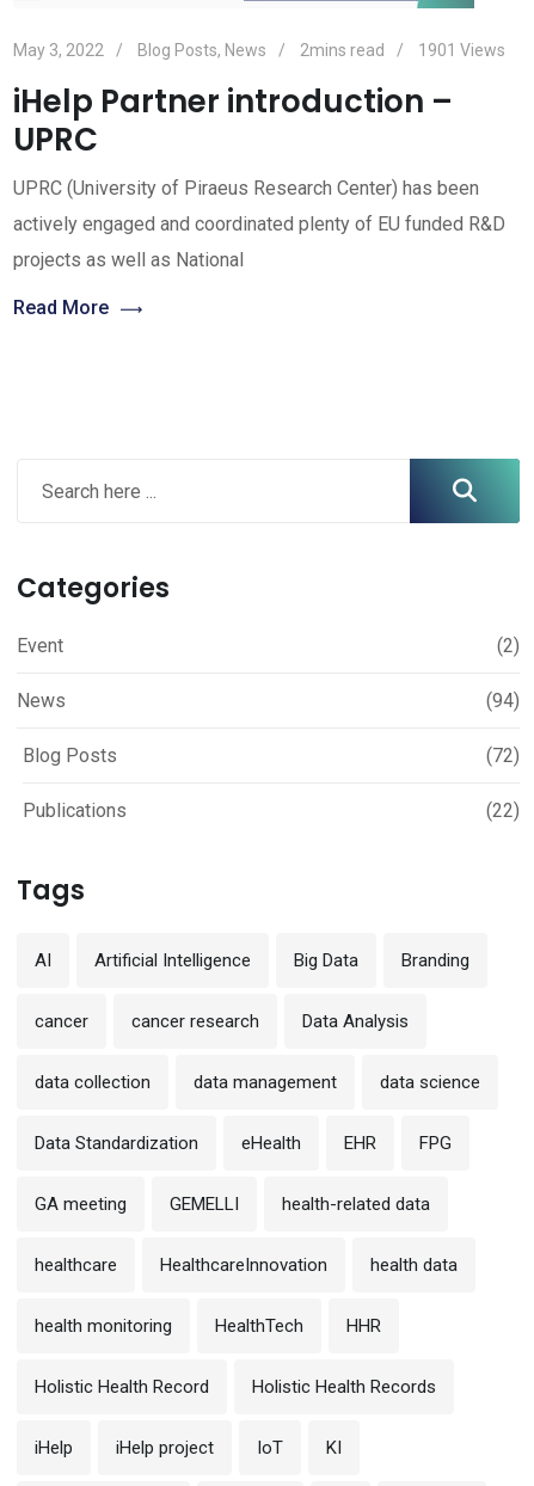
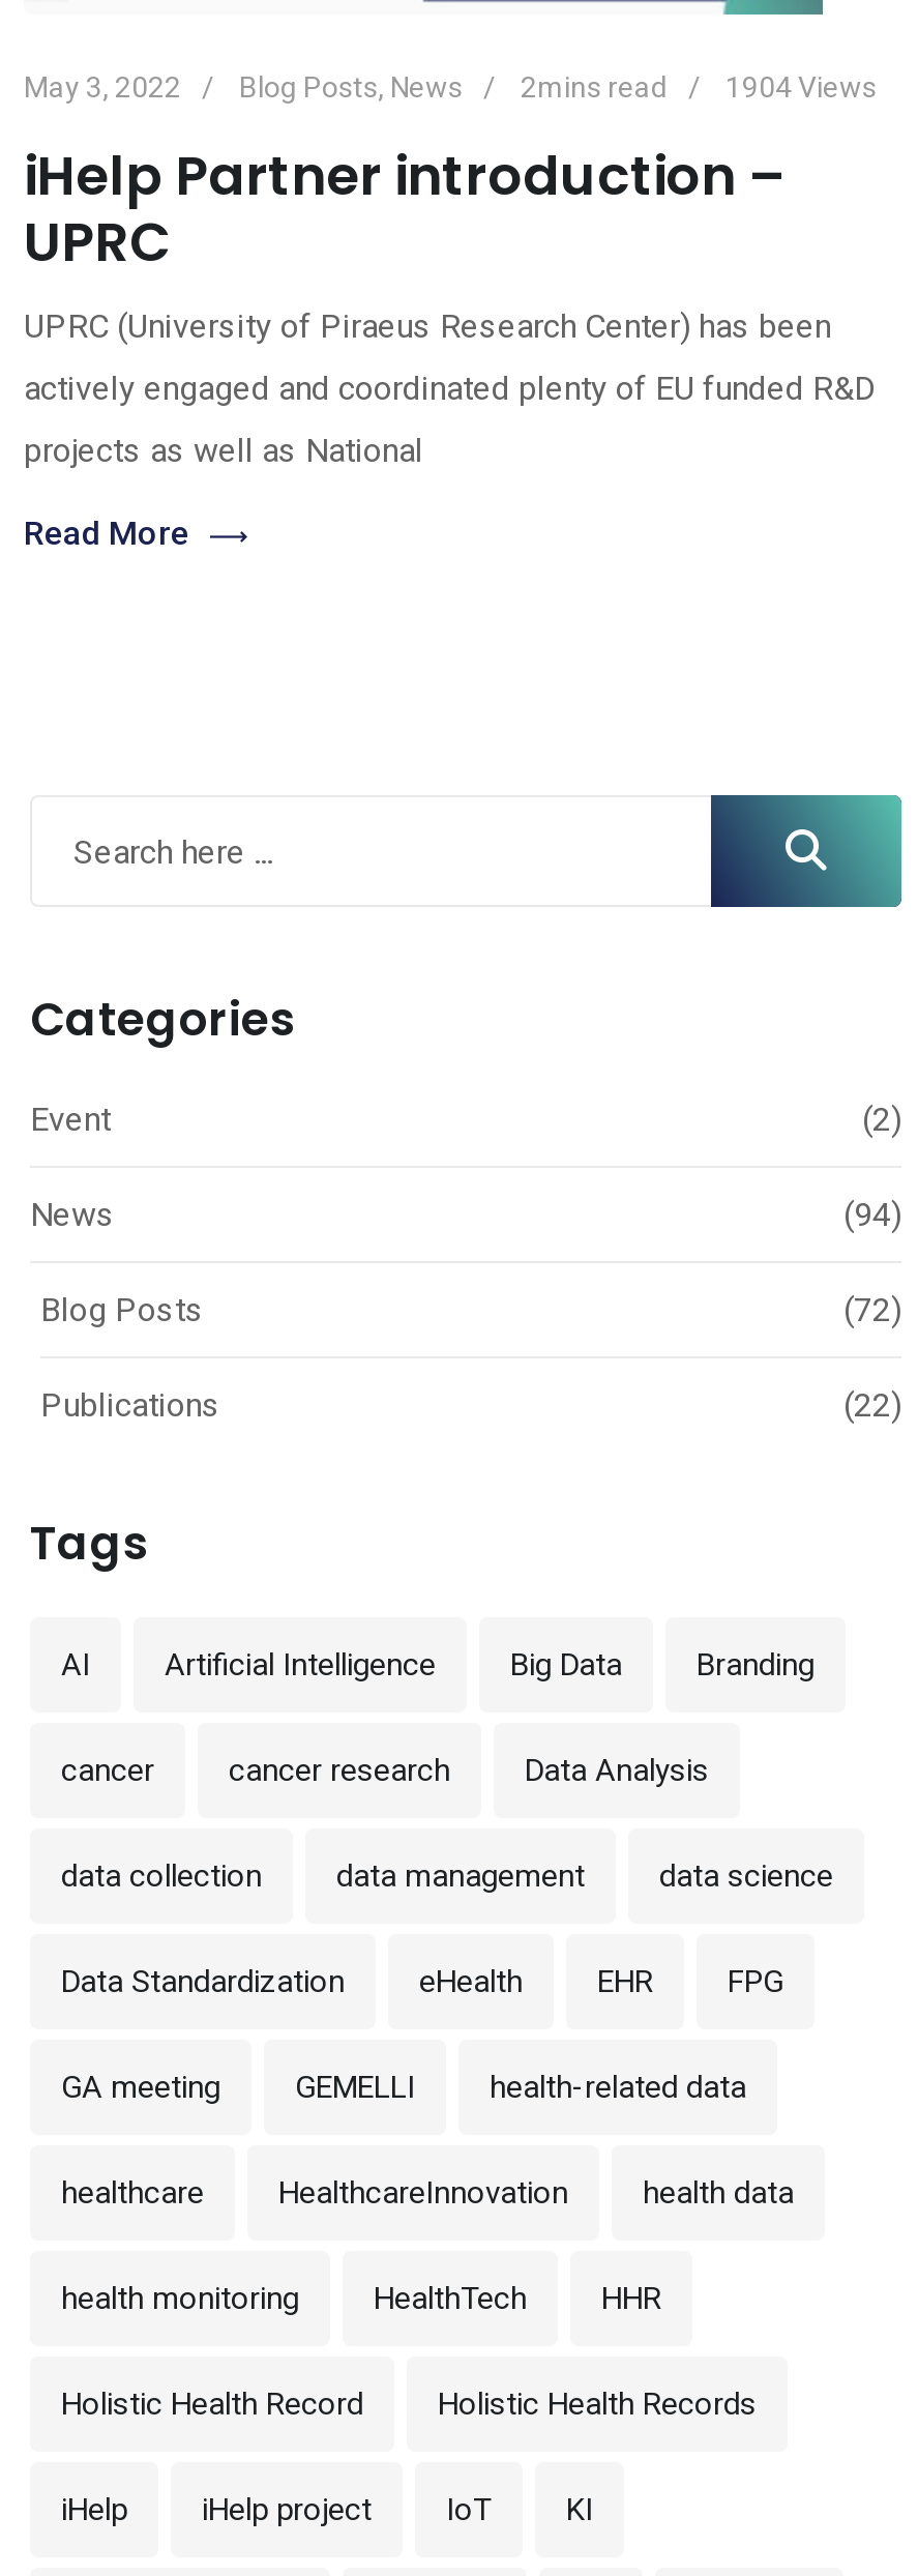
[13,41,505,60] May 3, 2022 Blog Posts, News 2mins read 1901 Views -> [24,70,877,104] May 3, 2022 Blog Posts, News 2mins read 1904 Views

